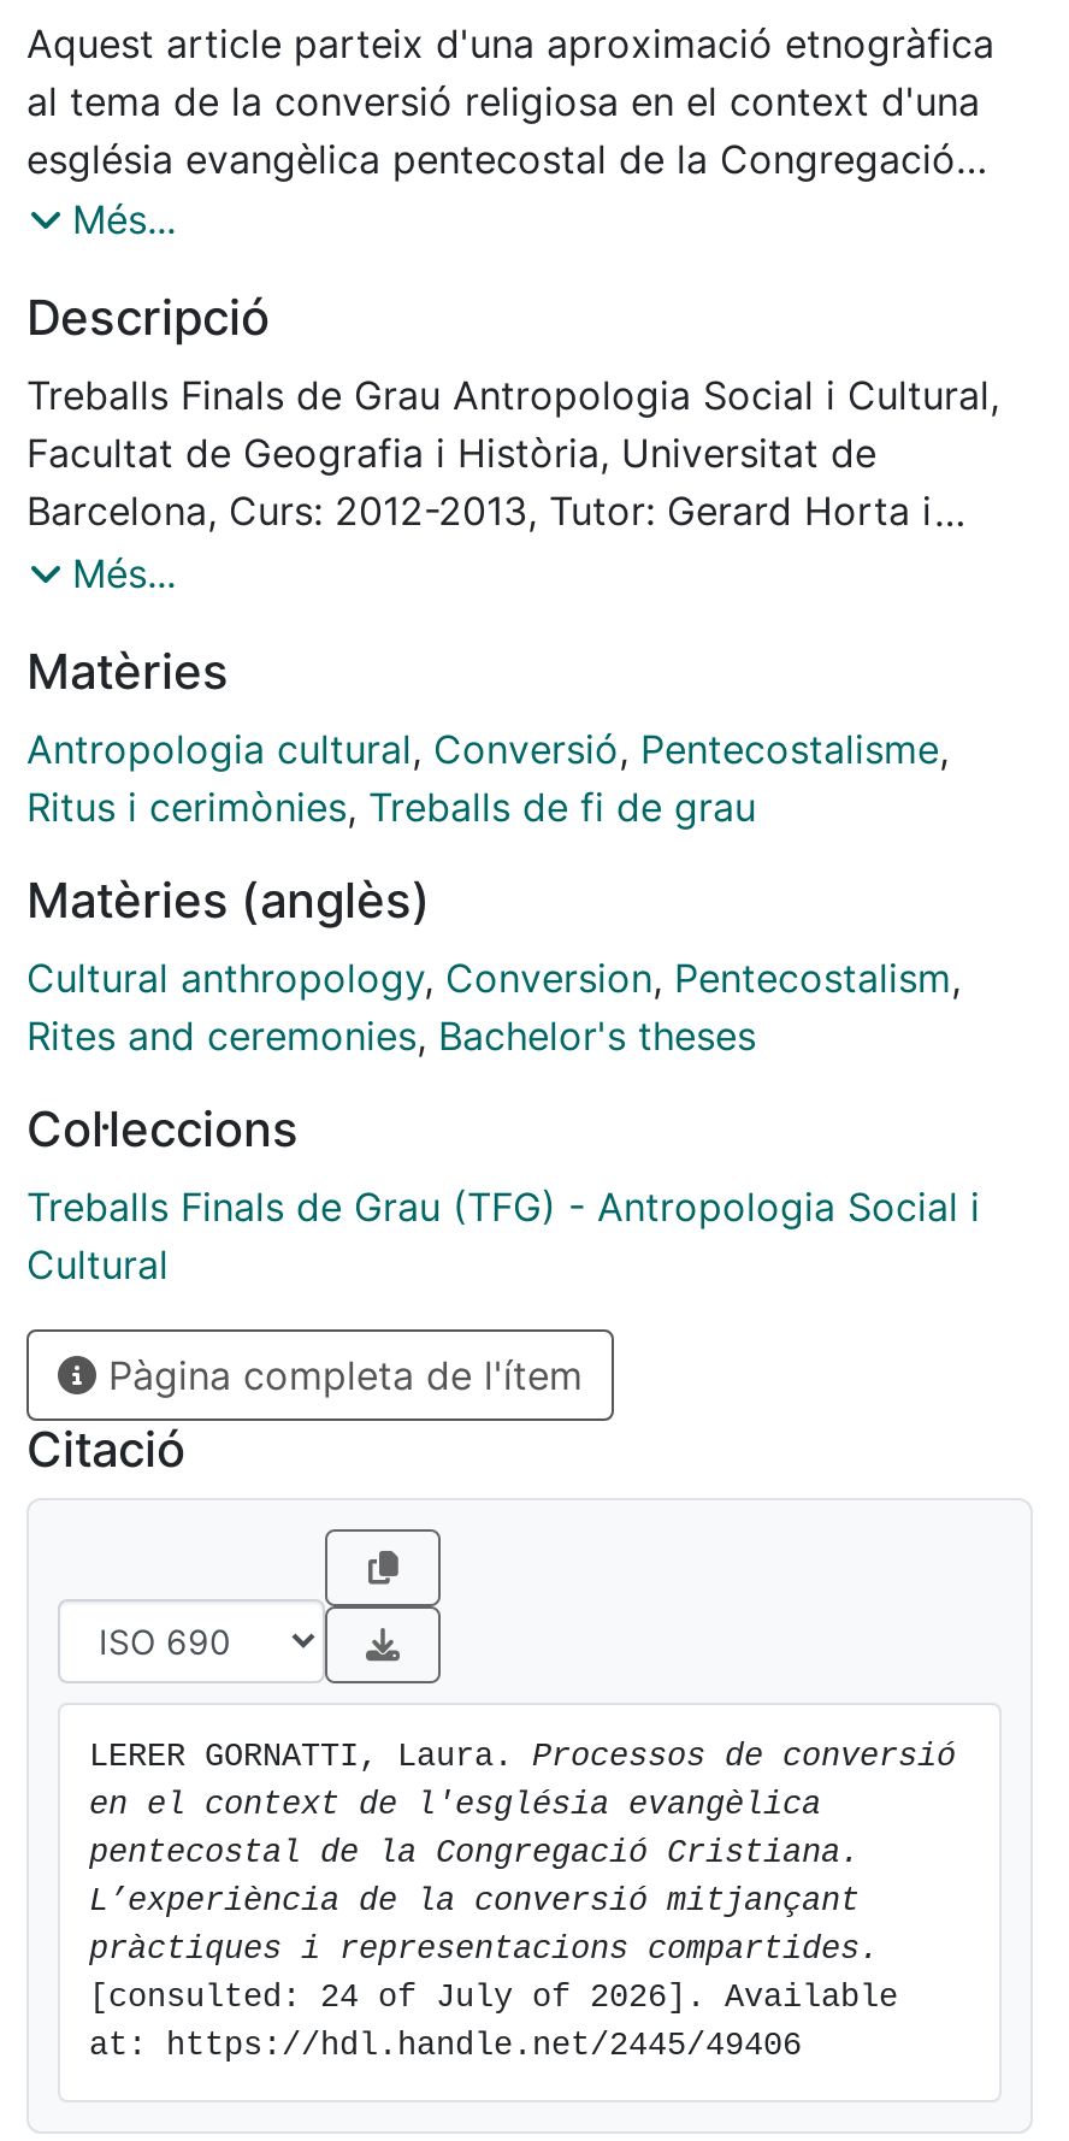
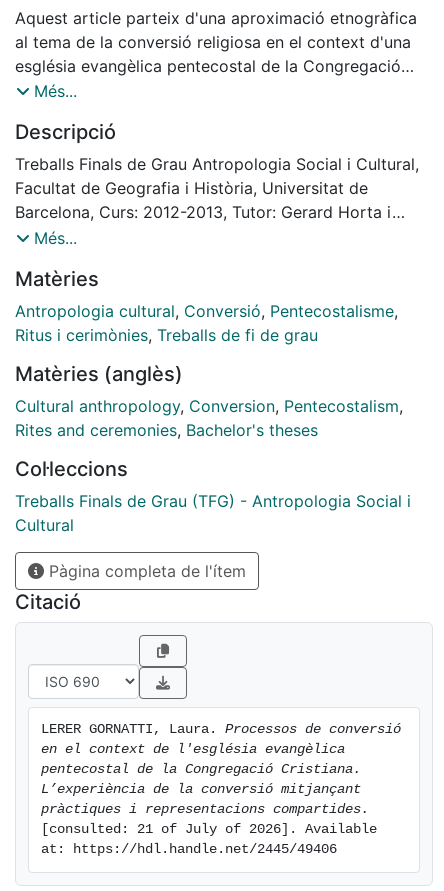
[89,1980,898,2016] [consulted: 24 of July of 2026]. Available -> [41,822,377,837] [consulted: 21 of July of 2026]. Available

